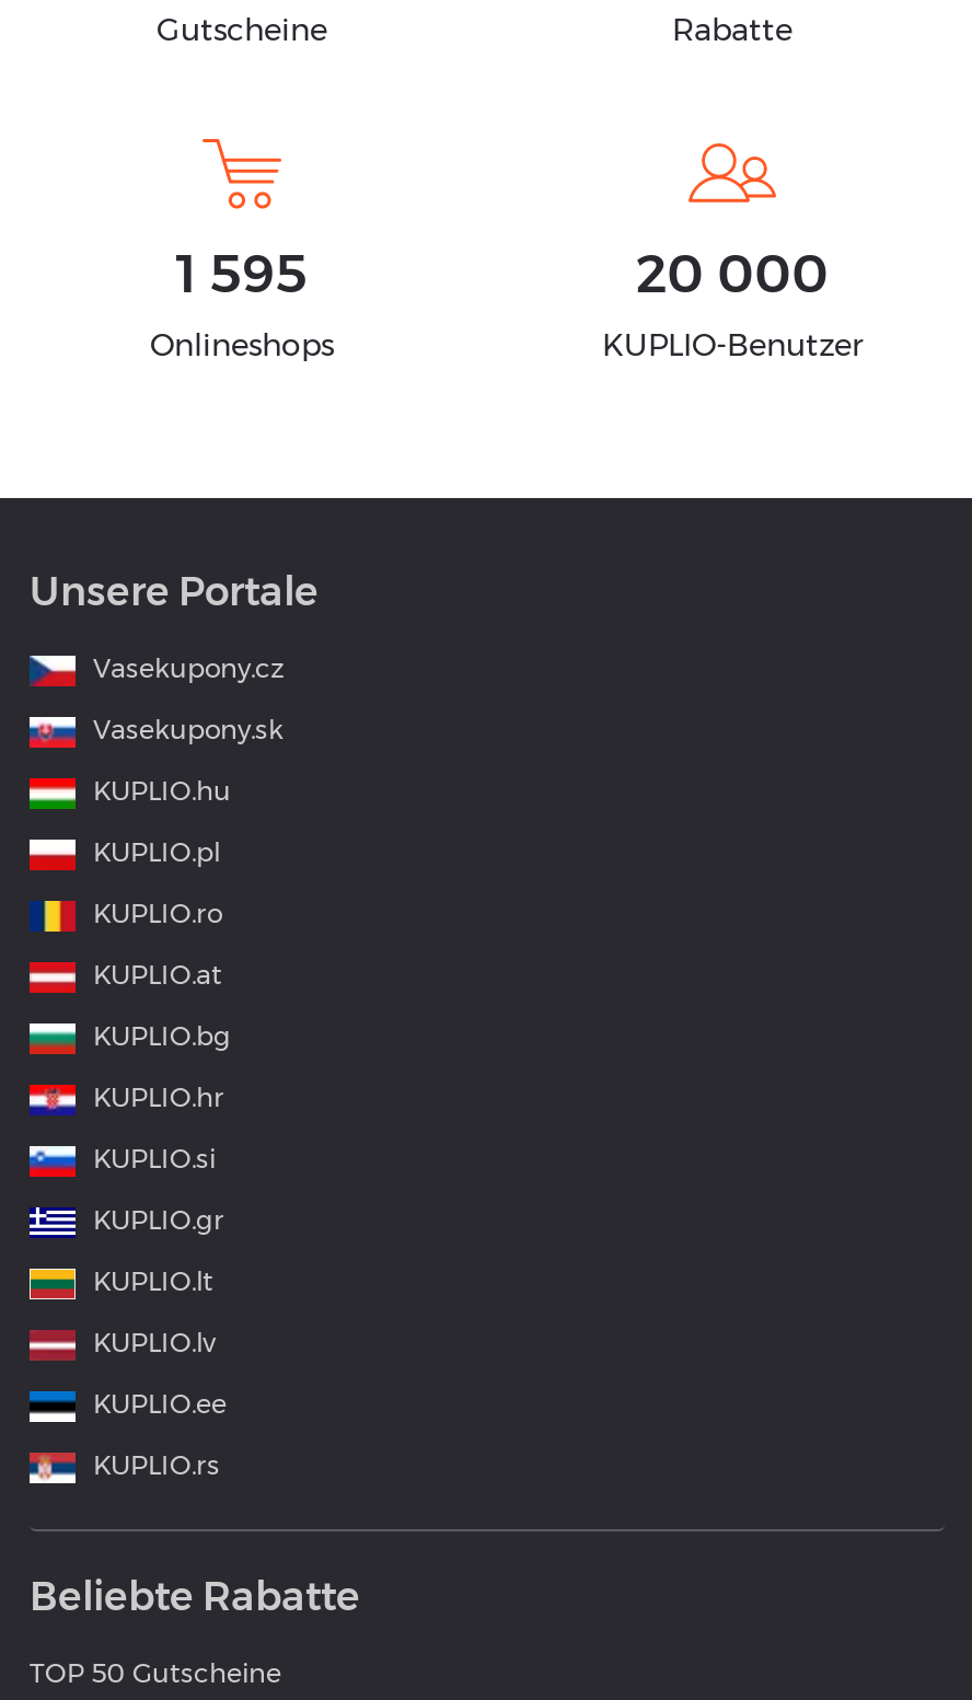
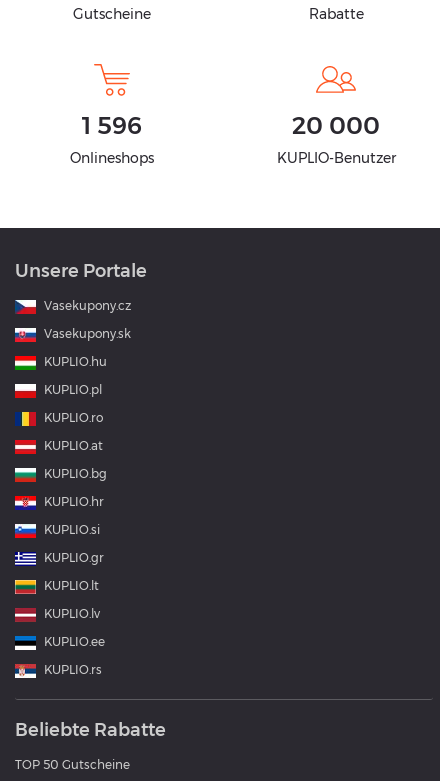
[176,242,308,305] 1 595 -> [82,111,142,140] 1 596

